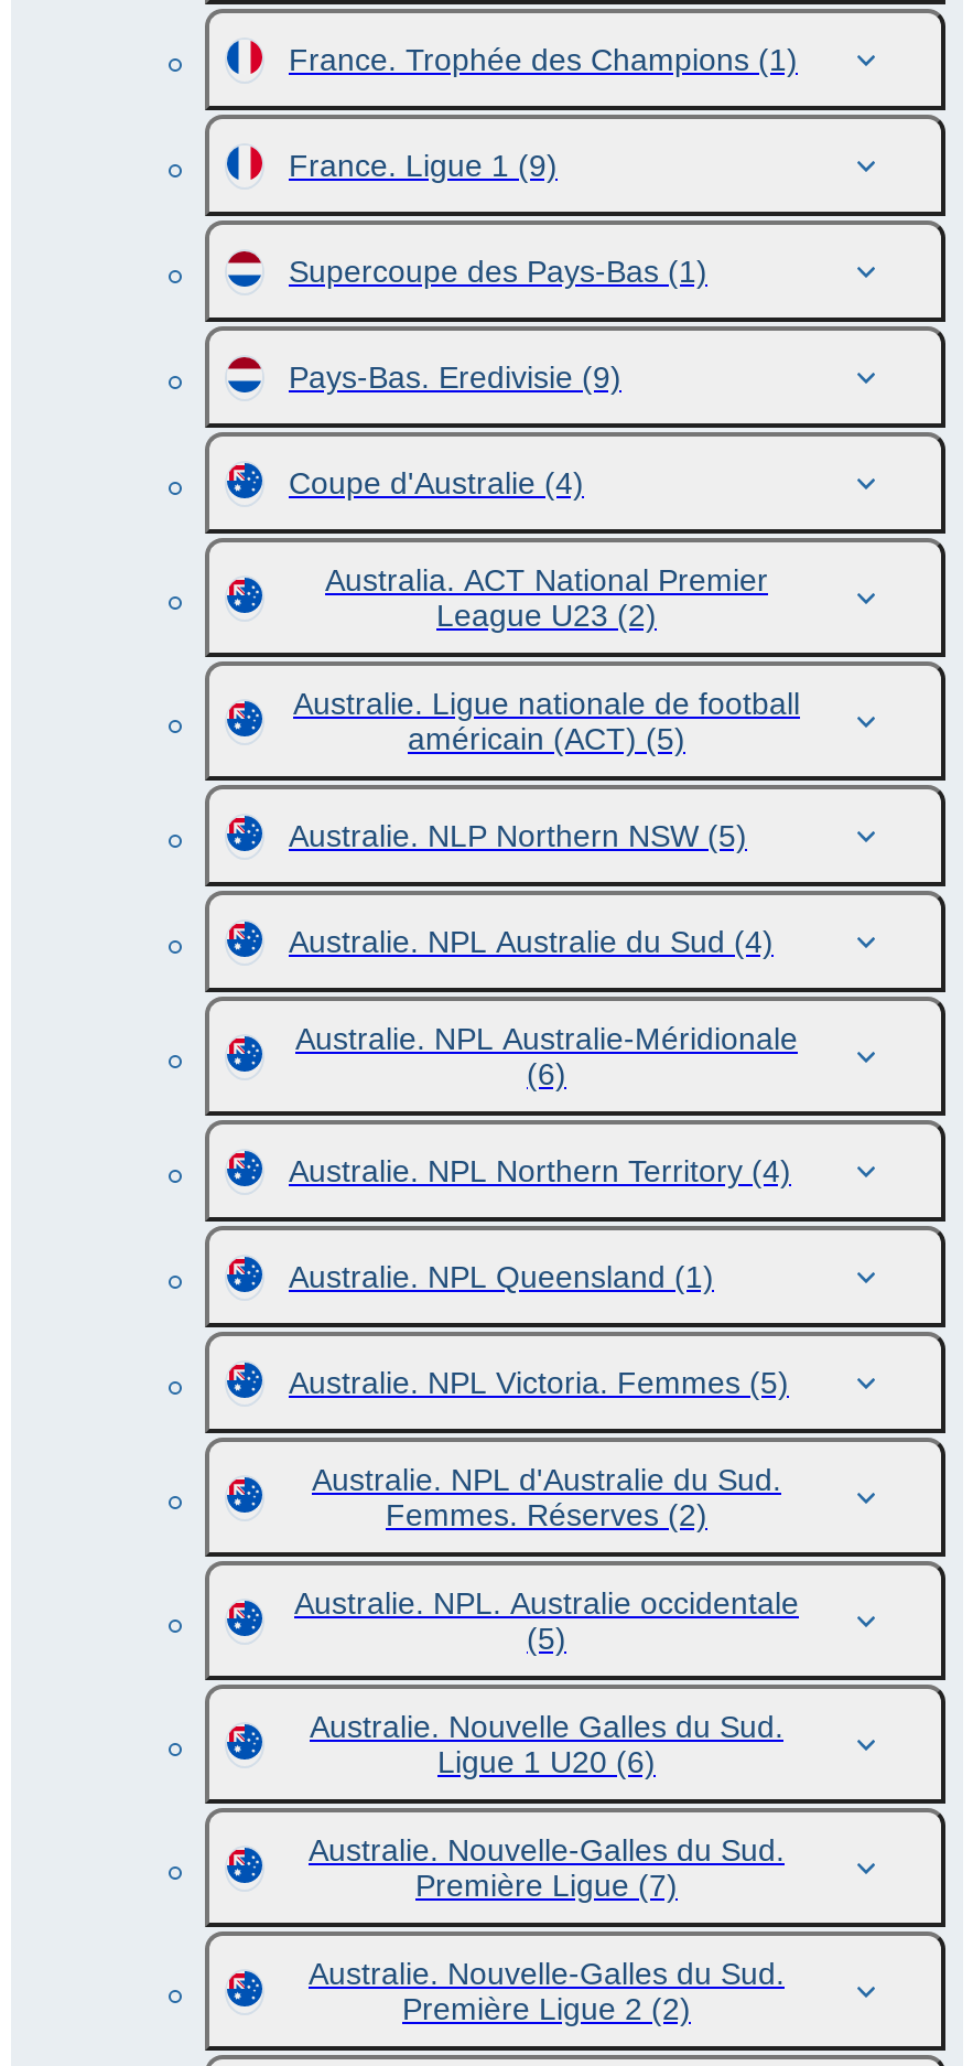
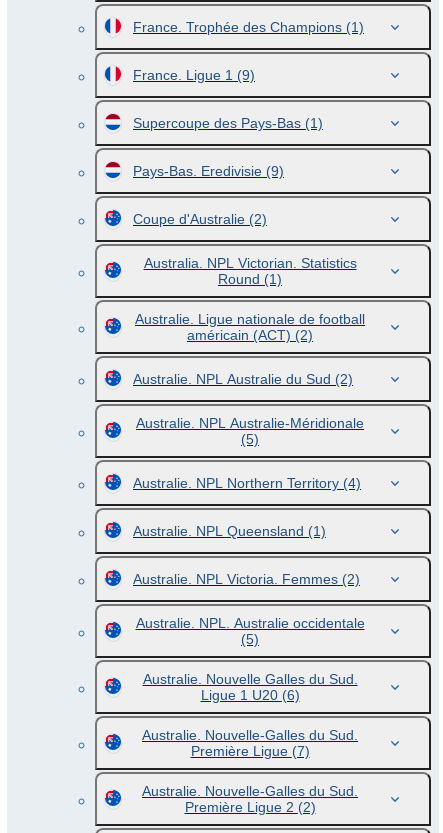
[289,465,584,501] Coupe d'Australie (4) -> [133,211,267,227] Coupe d'Australie (2)
[325,562,768,633] Australia. ACT National Premier | League U23 (2) -> [143,255,356,287] Australia. NPL Victorian. Statistics | Round (1)
[289,721,774,959] américain (ACT) (5) | Australie. NLP Northern NSW (5) | Australie. NPL Australie du Sud (4) -> [133,327,353,387] américain (ACT) (2) | Australie. NPL Australie du Sud (2)
[527,1056,566,1091] (6) -> [241,431,259,447] (5)
[289,1365,789,1532] Australie. NPL Victoria. Femmes (5) | Australie. NPL d'Australie du Sud. | Femmes. Réserves (2) -> [133,571,360,587] Australie. NPL Victoria. Femmes (2)

